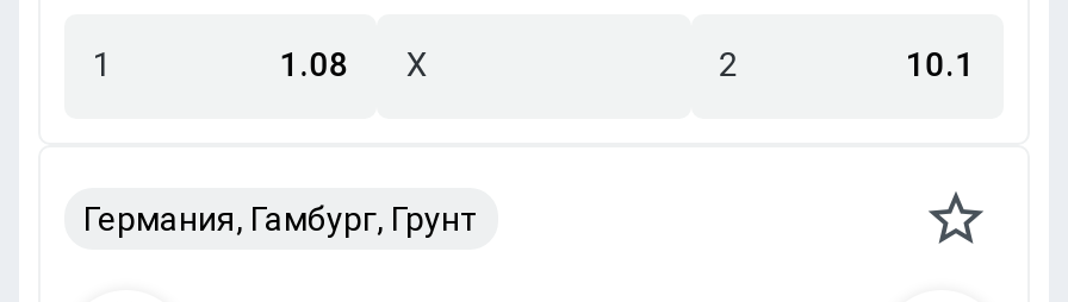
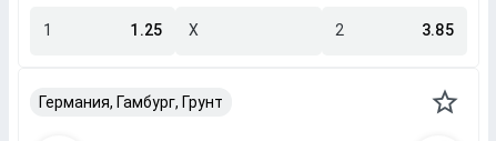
[280,45,428,83] 1.08 X -> [130,21,199,39] 1.25 X
[906,45,975,83] 10.1 -> [422,21,454,39] 3.85

